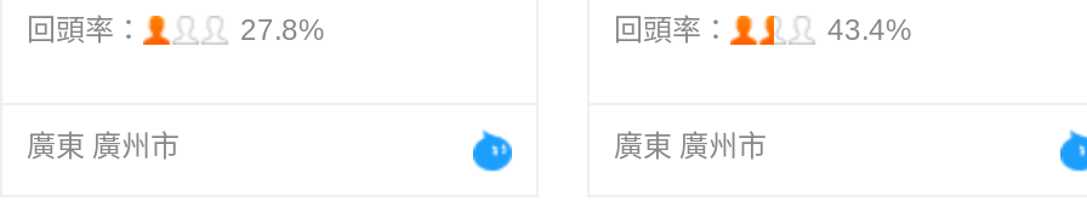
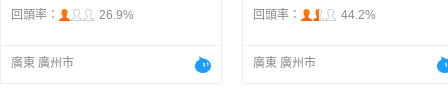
[240,13,325,47] 27.8% -> [99,8,134,22] 26.9%
[827,13,912,47] 43.4% -> [341,8,376,22] 44.2%

